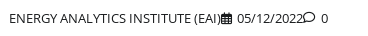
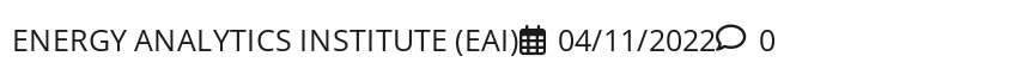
[9,9,328,27] ENERGY ANALYTICS INSTITUTE (EAI) 05/12/2022 0 -> [12,17,776,60] ENERGY ANALYTICS INSTITUTE (EAI) 04/11/2022 0

